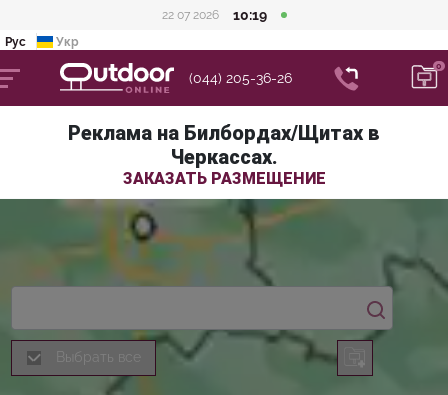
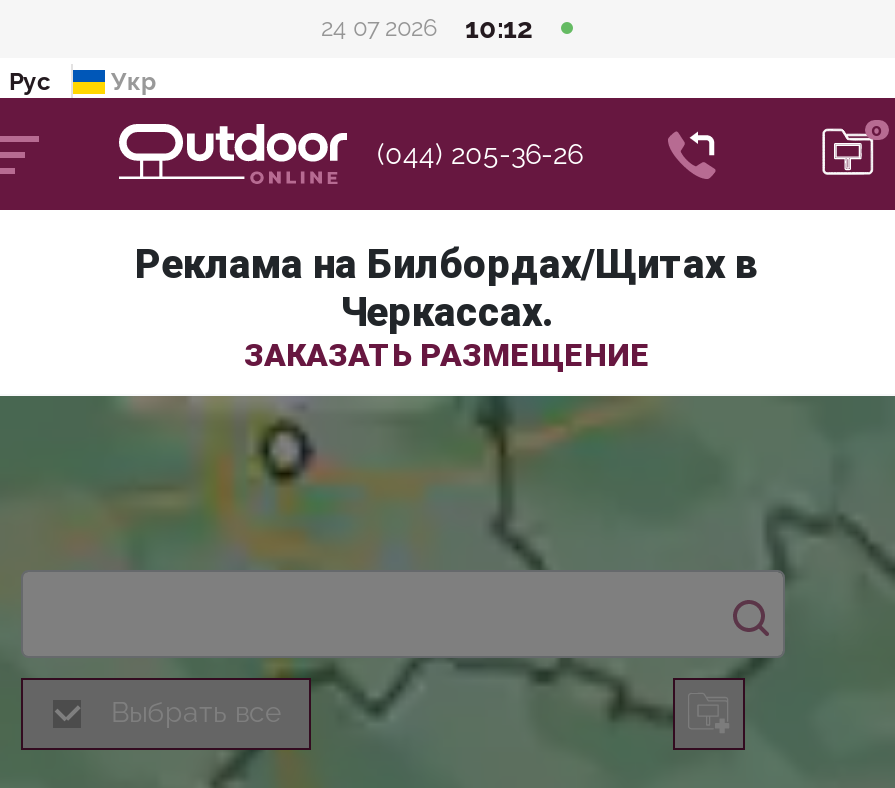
[161,8,218,22] 22 07 2026 -> [321,14,437,42] 24 07 2026
[232,6,266,22] 10:19 -> [465,11,533,43] 10:12

